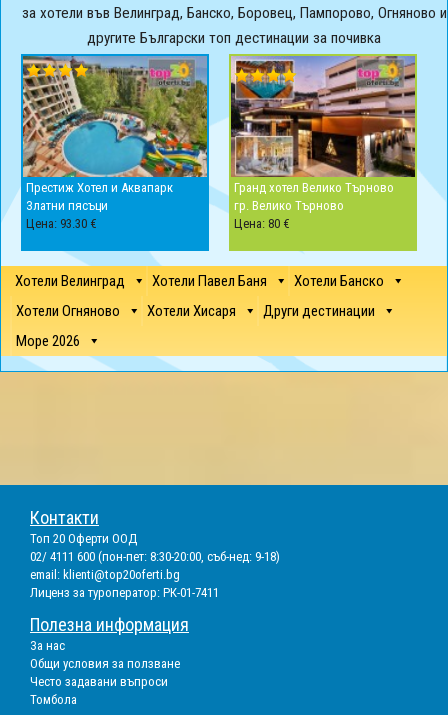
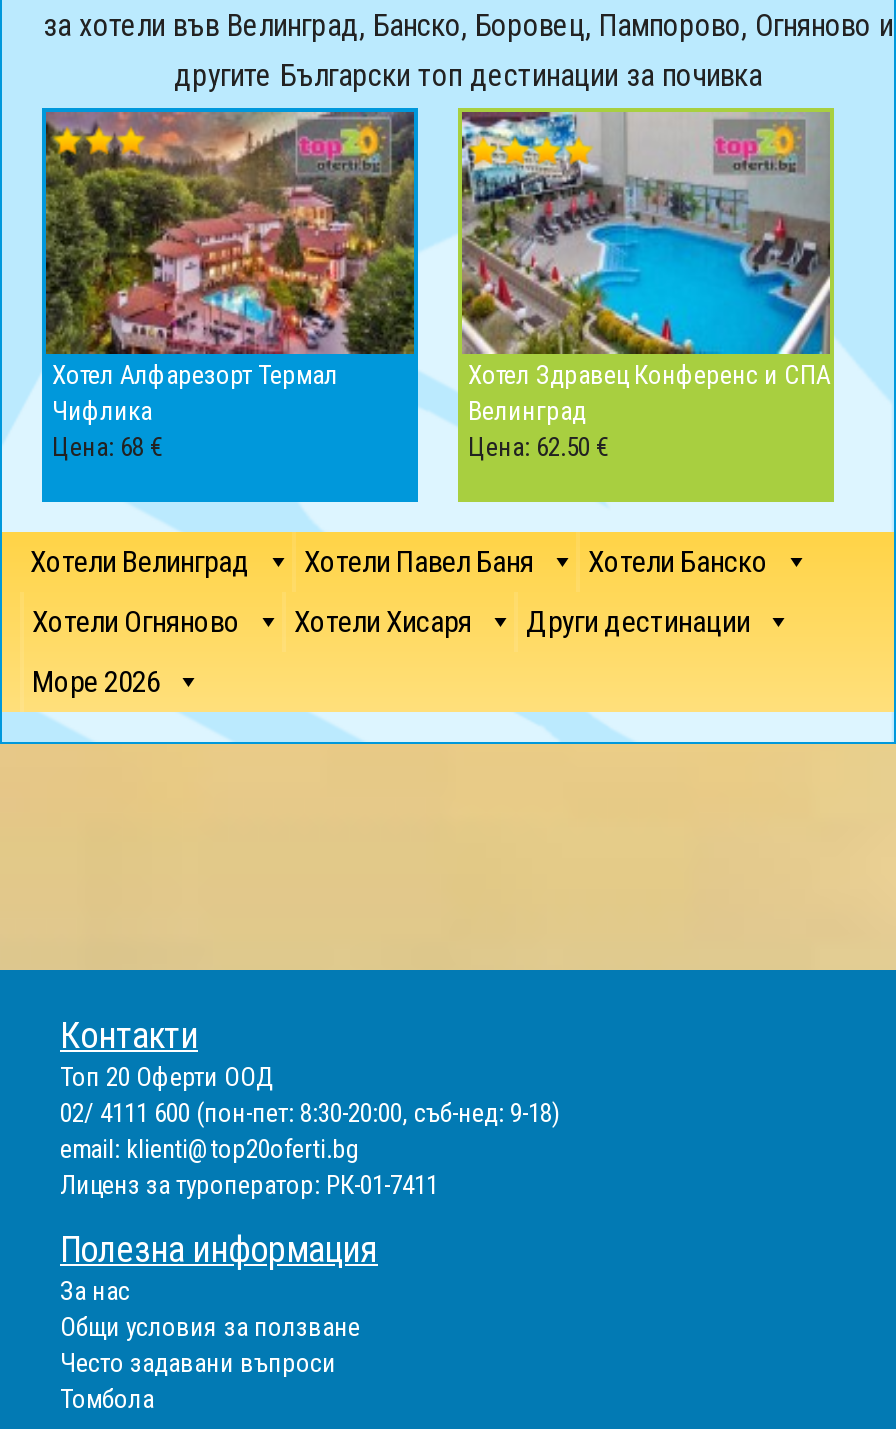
[22,56,207,231] [image] | Престиж Хотел и Аквапарк | Златни пясъци | Цена: 93.30 € -> [44,112,416,462] [image] | Хотел Алфарезорт Термал | Чифлика | Цена: 68 €
[230,56,416,231] [image] | Гранд хотел Велико Търново | гр. Велико Търново | Цена: 80 € -> [460,110,832,462] [image] | Хотел Здравец Конференс и СПА | Велинград | Цена: 62.50 €

